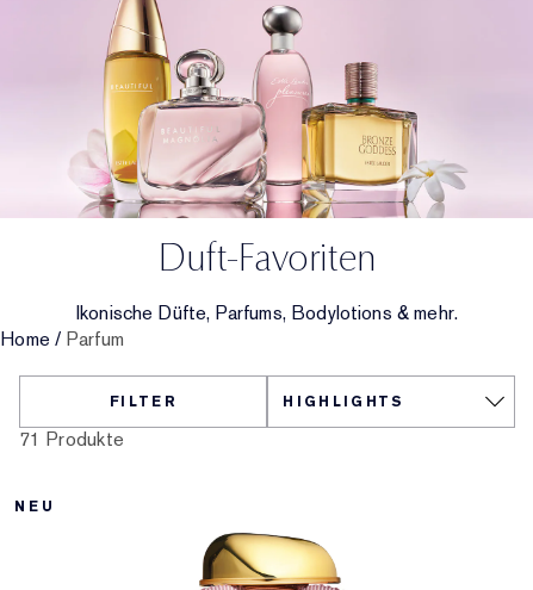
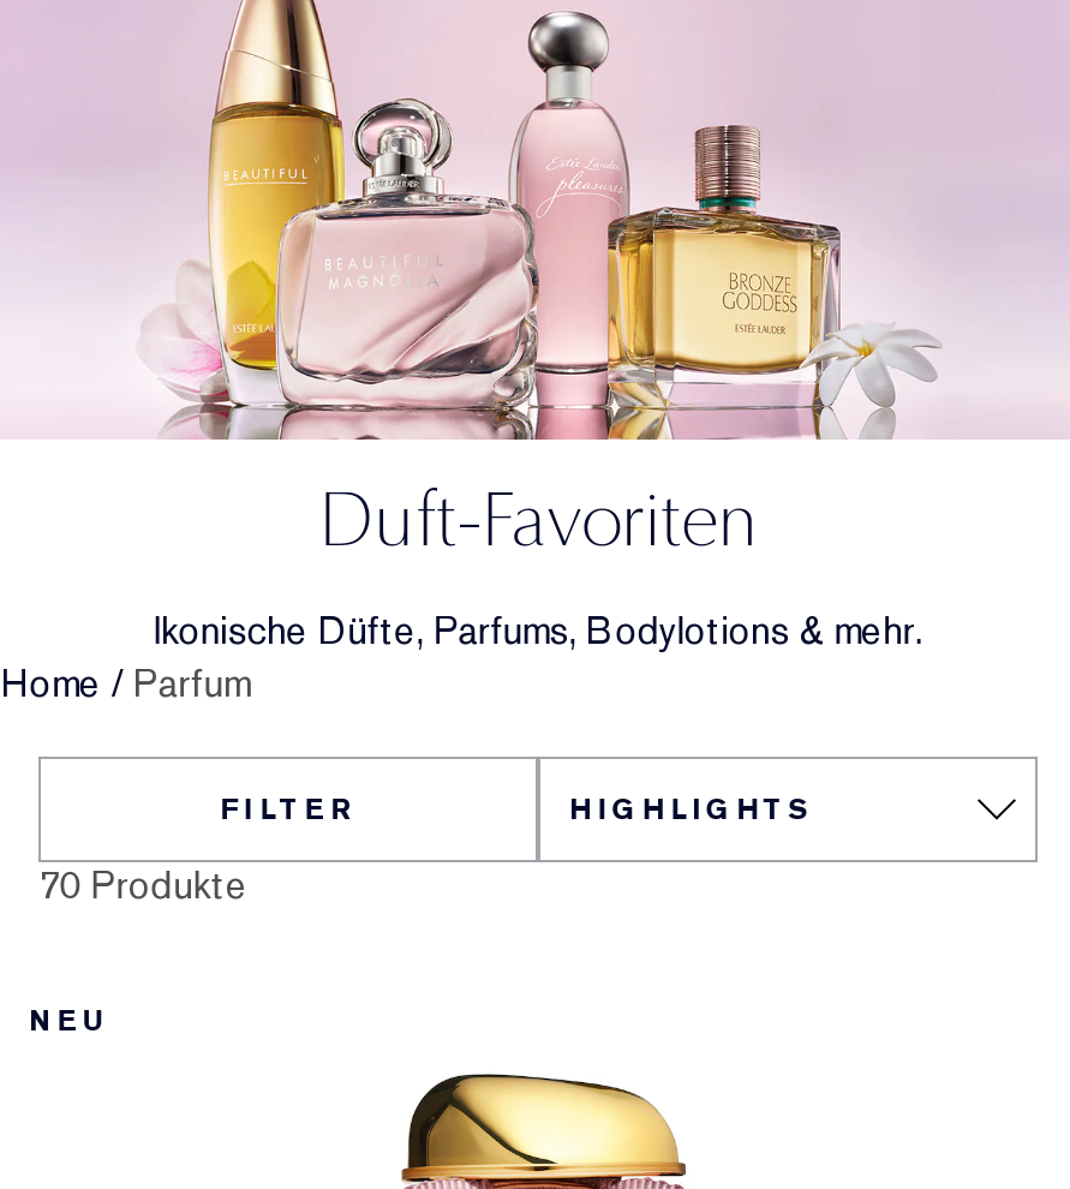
[19,427,124,452] 71 Produkte -> [38,860,248,910] 70 Produkte

